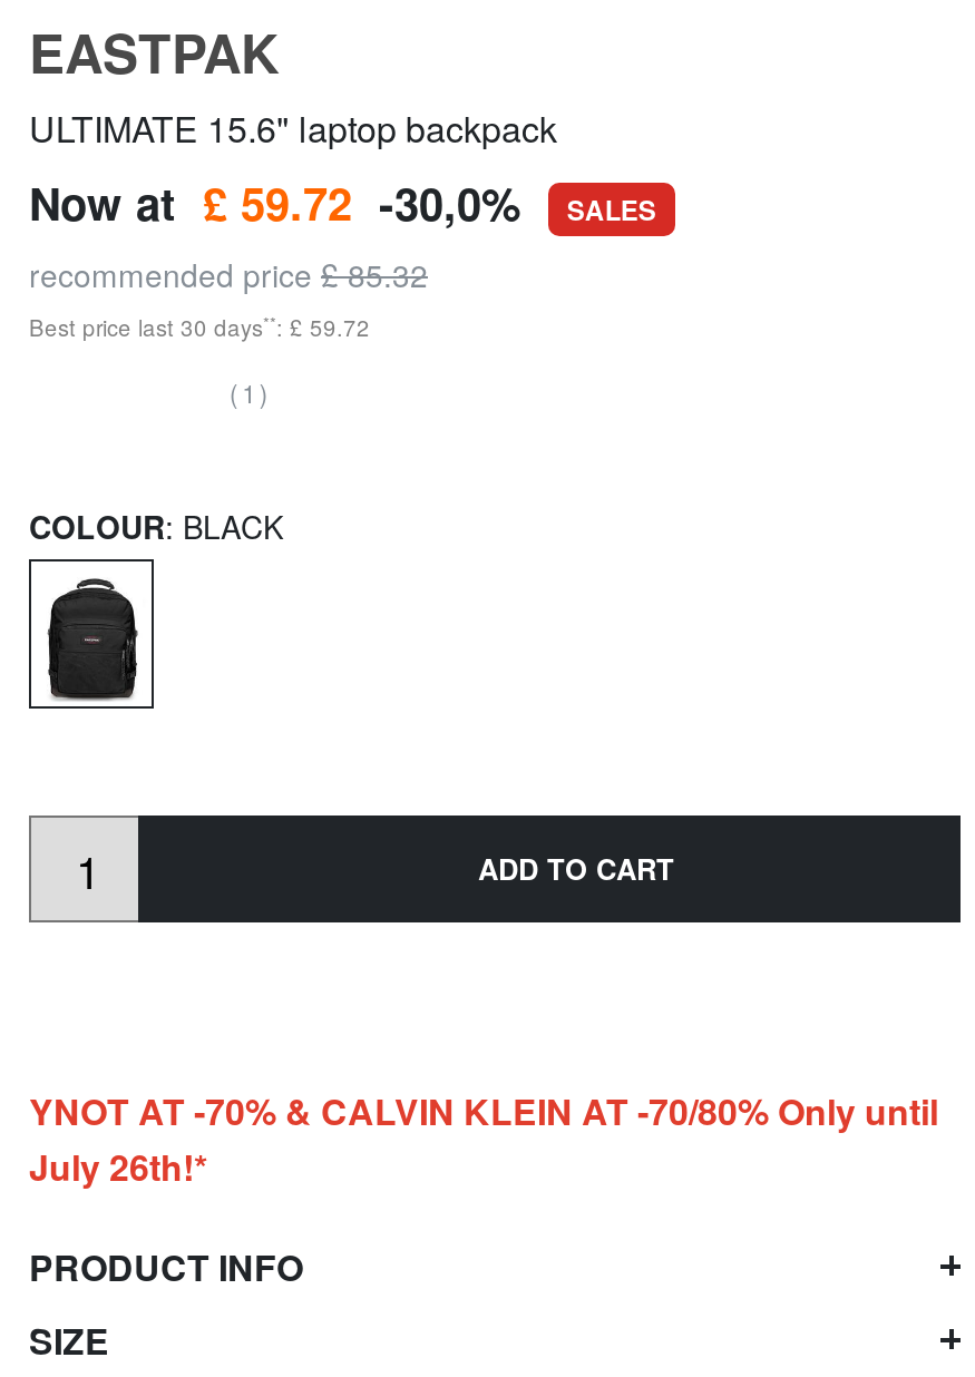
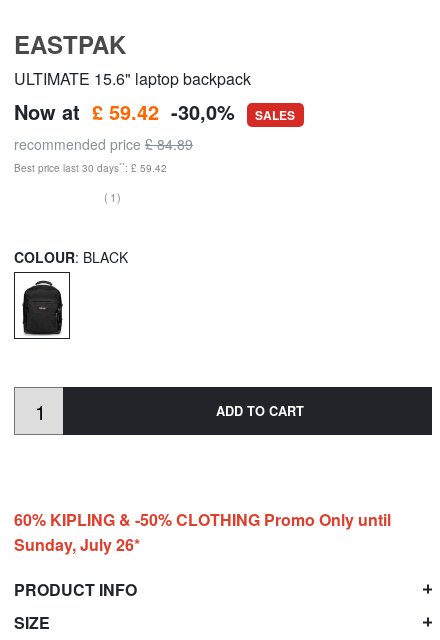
[29,170,656,235] Now at £ 59.72 -30,0% SALES -> [14,97,295,126] Now at £ 59.42 -30,0% SALES
[29,253,428,297] recommended price £ 85.32 -> [14,134,193,154] recommended price £ 84.89
[29,309,370,344] Best price last 30 days**: £ 59.72 -> [14,160,167,175] Best price last 30 days**: £ 59.42
[29,1084,938,1191] YNOT AT -70% & CALVIN KLEIN AT -70/80% Only until | July 26th!* -> [14,507,391,555] 60% KIPLING & -50% CLOTHING Promo Only until | Sunday, July 26*

